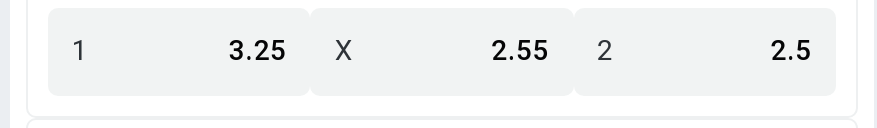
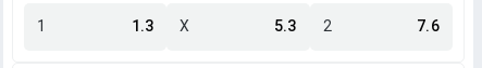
[229,34,353,66] 3.25 X -> [131,17,190,35] 1.3 X
[491,34,614,66] 2.55 2 -> [274,17,332,35] 5.3 2
[770,34,812,66] 2.5 -> [417,17,440,35] 7.6

